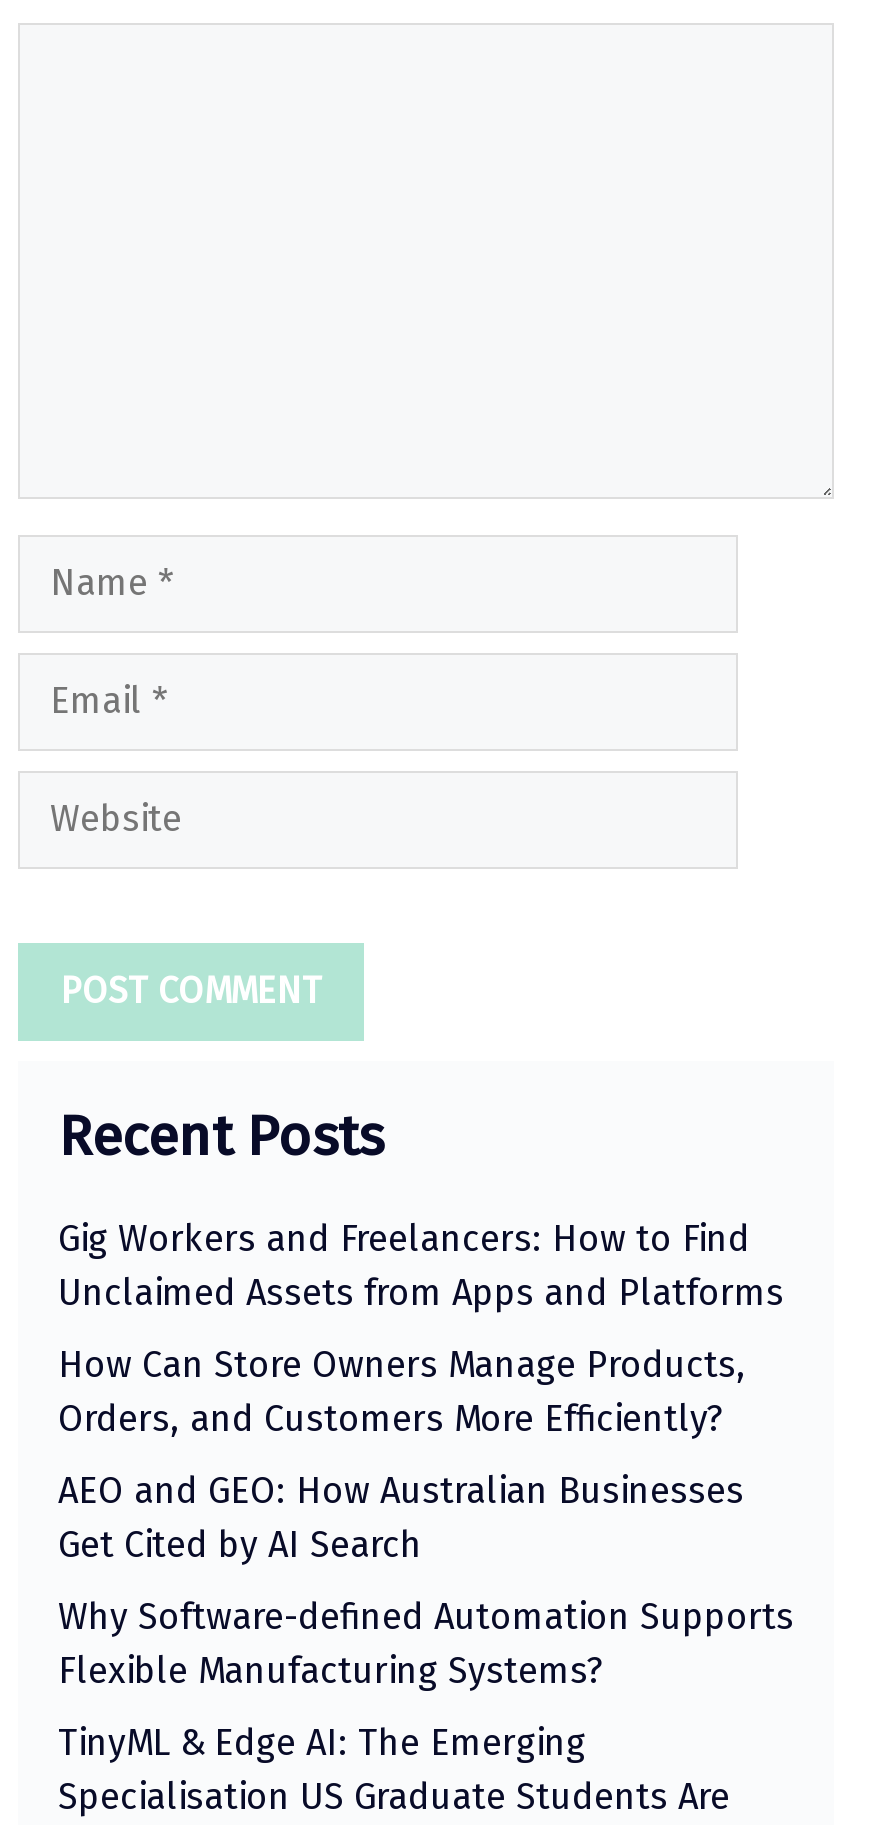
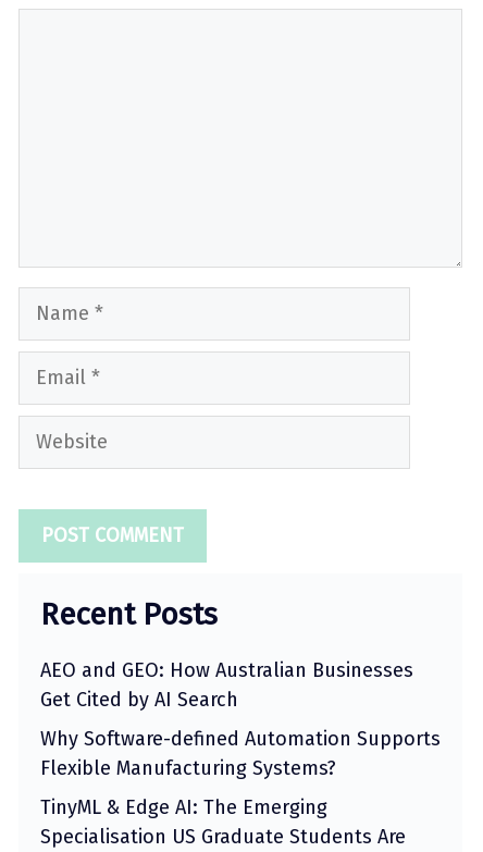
[58,1217,784,1441] Gig Workers and Freelancers: How to Find | Unclaimed Assets from Apps and Platforms | How Can Store Owners Manage Products, | Orders, and Customers More Efficiently? -> none

